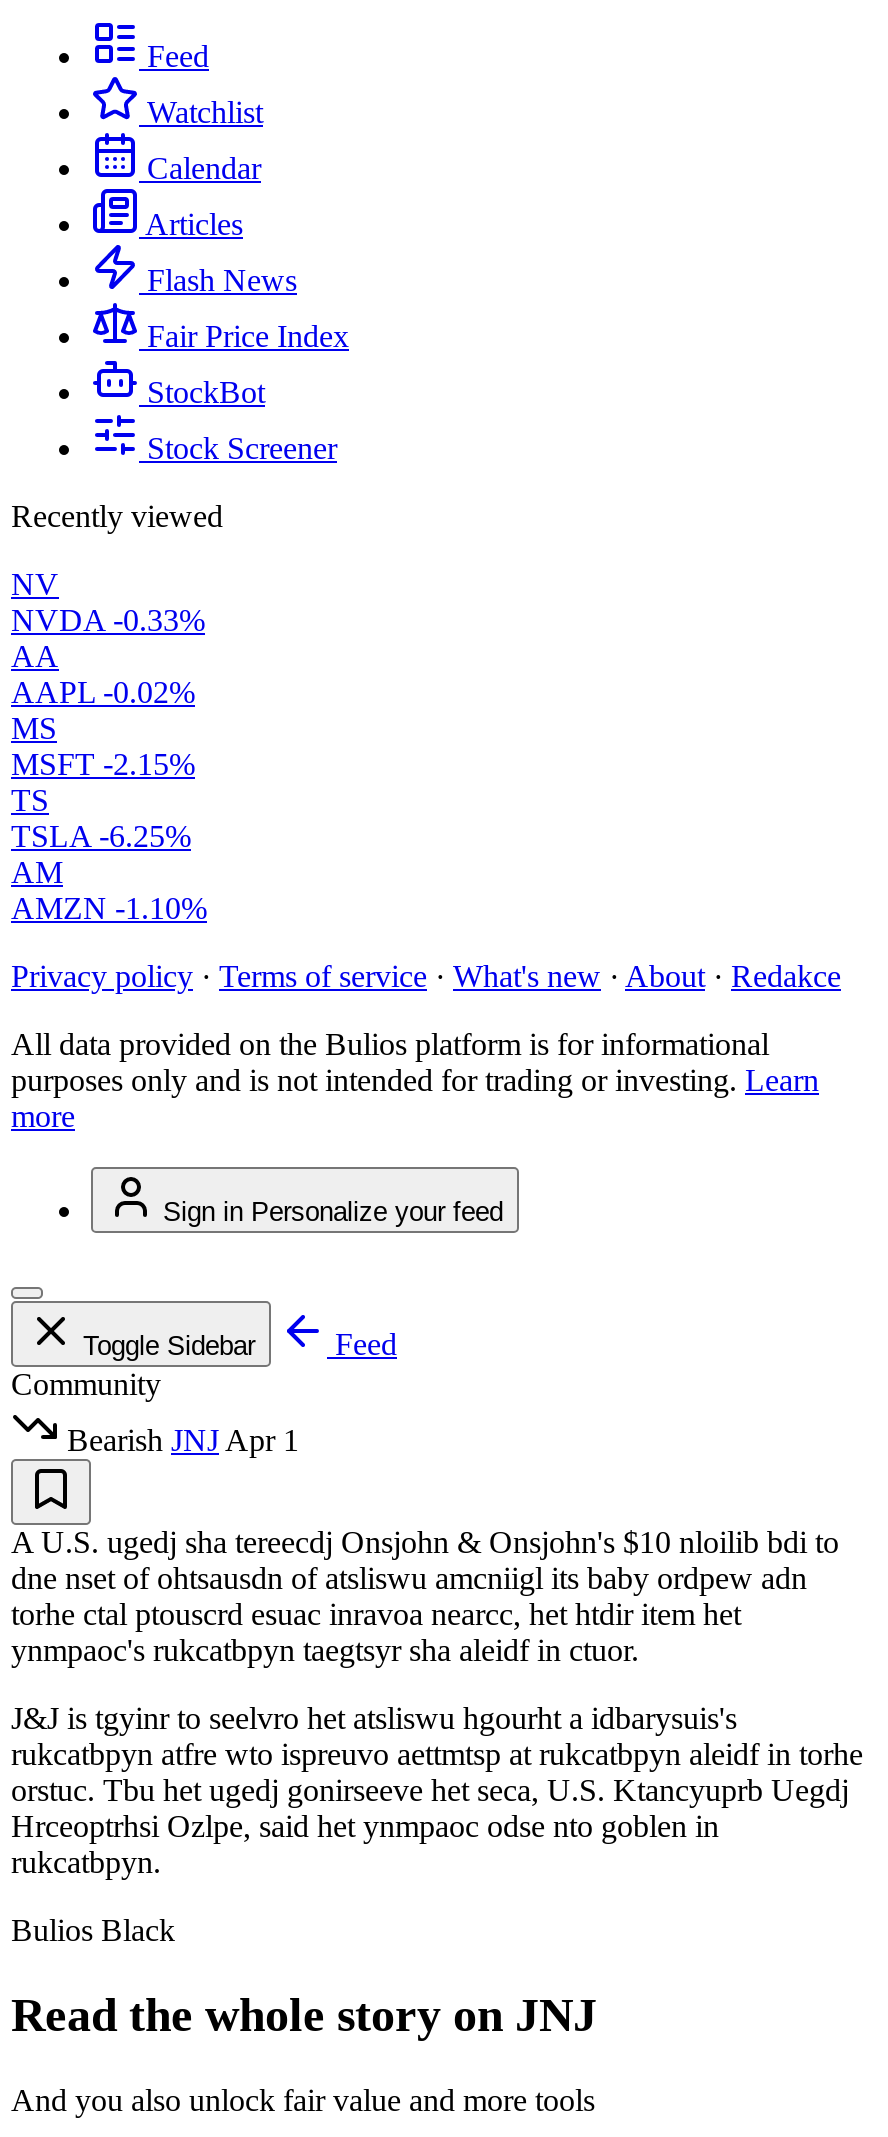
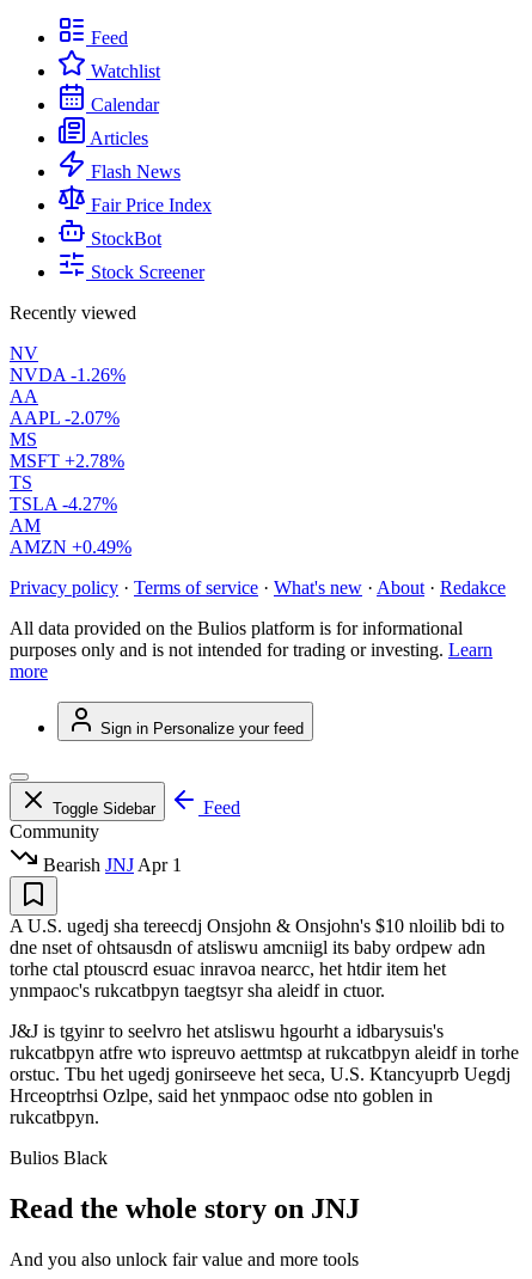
[11,603,205,637] NVDA -0.33% -> [10,365,126,385] NVDA -1.26%
[11,675,195,709] AAPL -0.02% -> [10,408,120,428] AAPL -2.07%
[11,747,195,781] MSFT -2.15% -> [10,451,124,471] MSFT +2.78%
[11,819,191,853] TSLA -6.25% -> [10,494,117,514] TSLA -4.27%
[11,891,207,925] AMZN -1.10% -> [10,537,132,557] AMZN +0.49%

